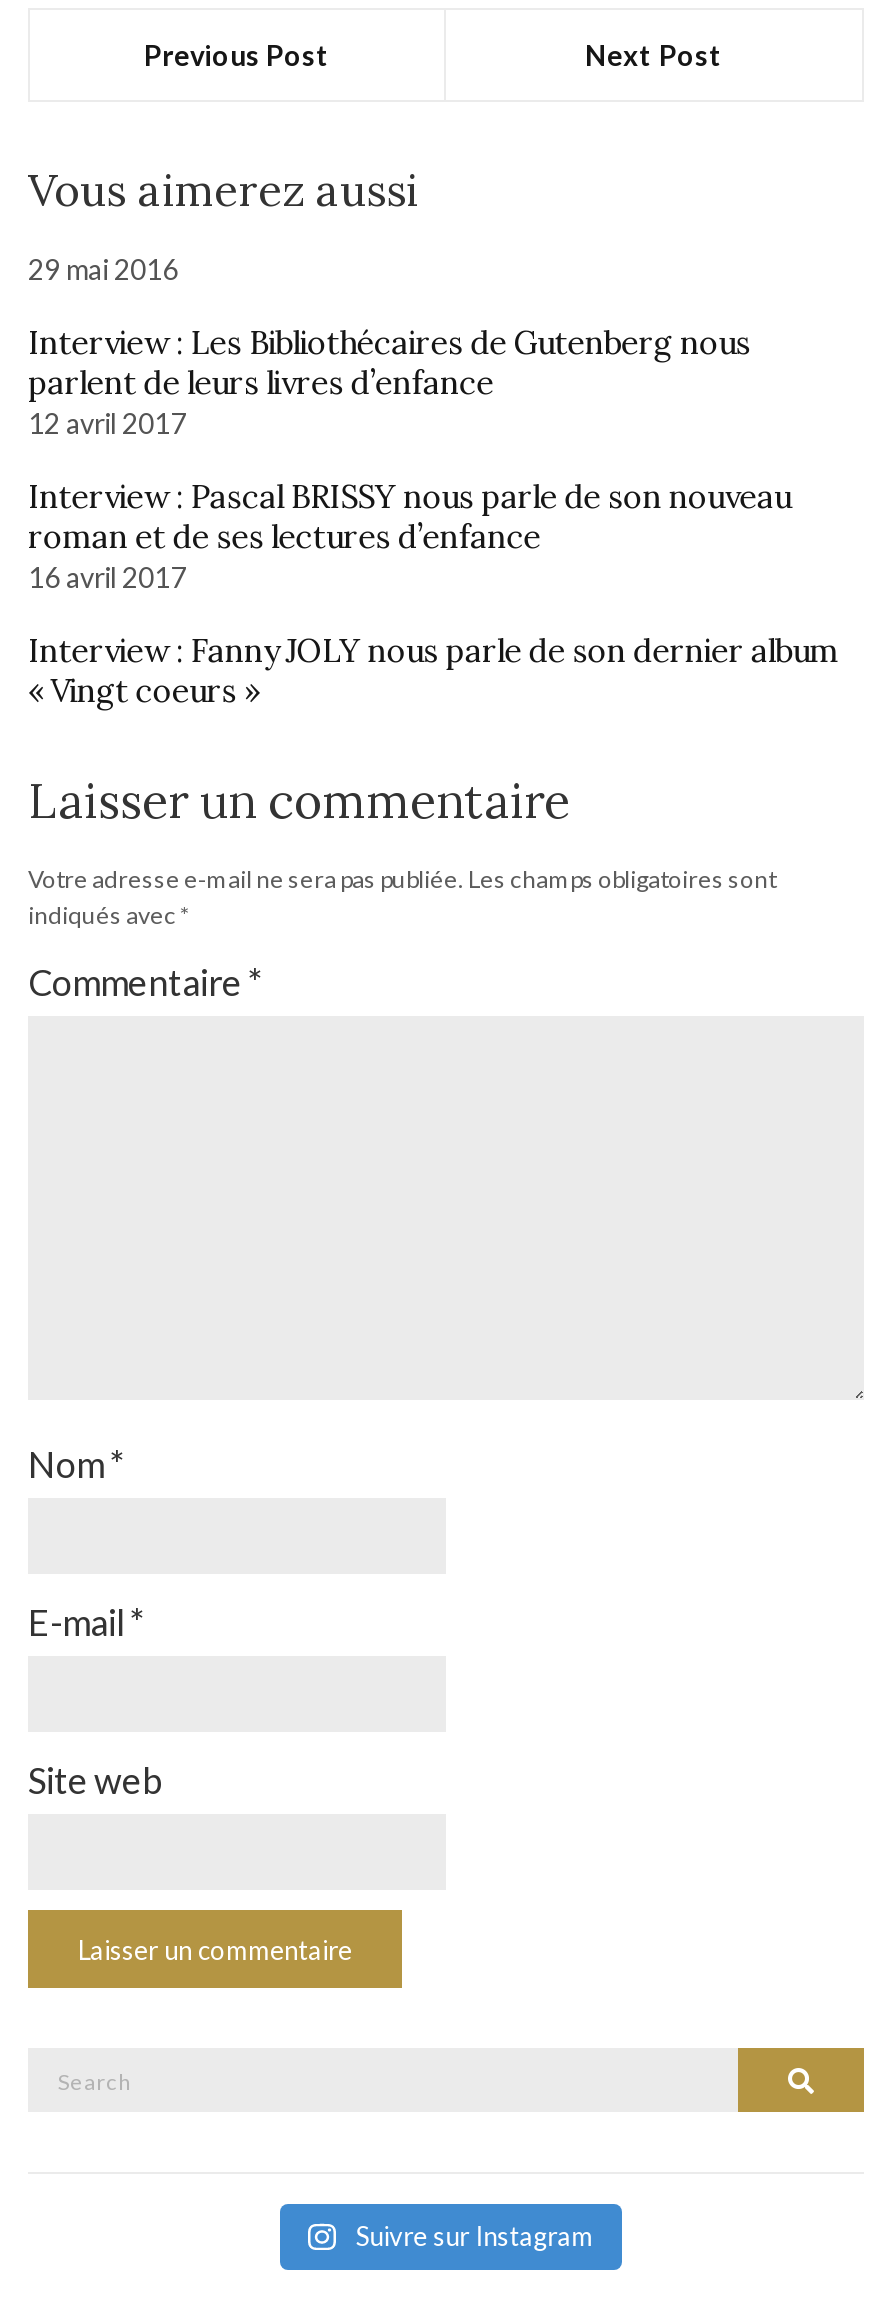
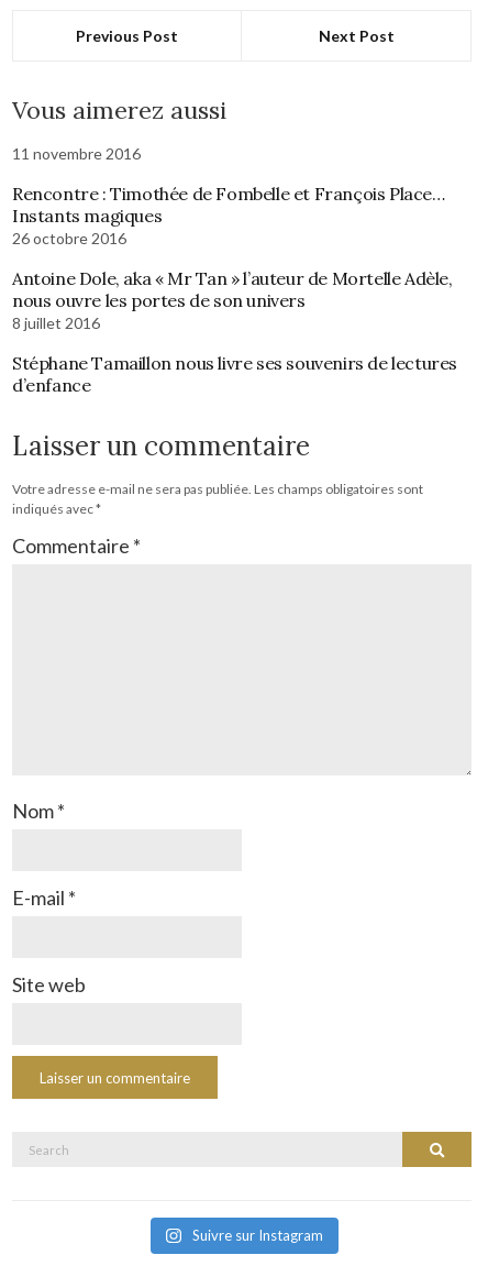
[28,251,178,285] 29 mai 2016 -> [12,144,141,162] 11 novembre 2016
[28,321,751,439] Interview : Les Bibliothécaires de Gutenberg nous | parlent de leurs livres d’enfance | 12 avril 2017 -> [12,182,445,247] Rencontre : Timothée de Fombelle et François Place… | Instants magiques | 26 octobre 2016
[28,475,791,593] Interview : Pascal BRISSY nous parle de son nouveau | roman et de ses lectures d’enfance | 16 avril 2017 -> [12,267,452,332] Antoine Dole, aka « Mr Tan » l’auteur de Mortelle Adèle, | nous ouvre les portes de son univers | 8 juillet 2016
[28,629,839,709] Interview : Fanny JOLY nous parle de son dernier album | « Vingt coeurs » -> [12,352,457,396] Stéphane Tamaillon nous livre ses souvenirs de lectures | d’enfance

